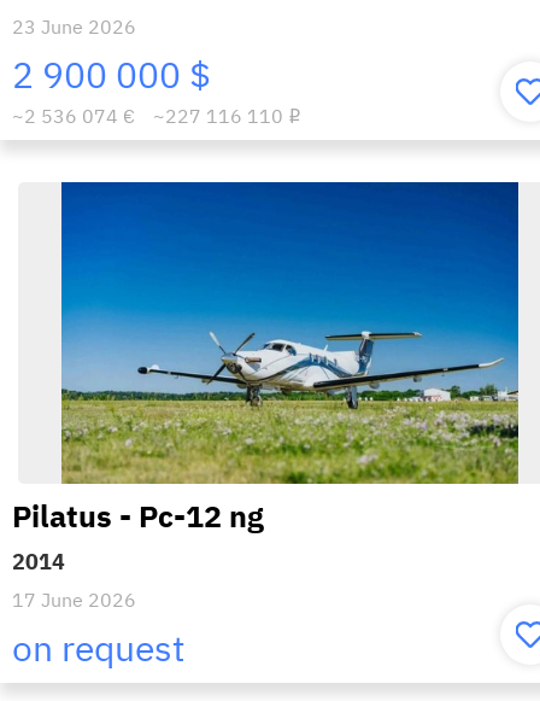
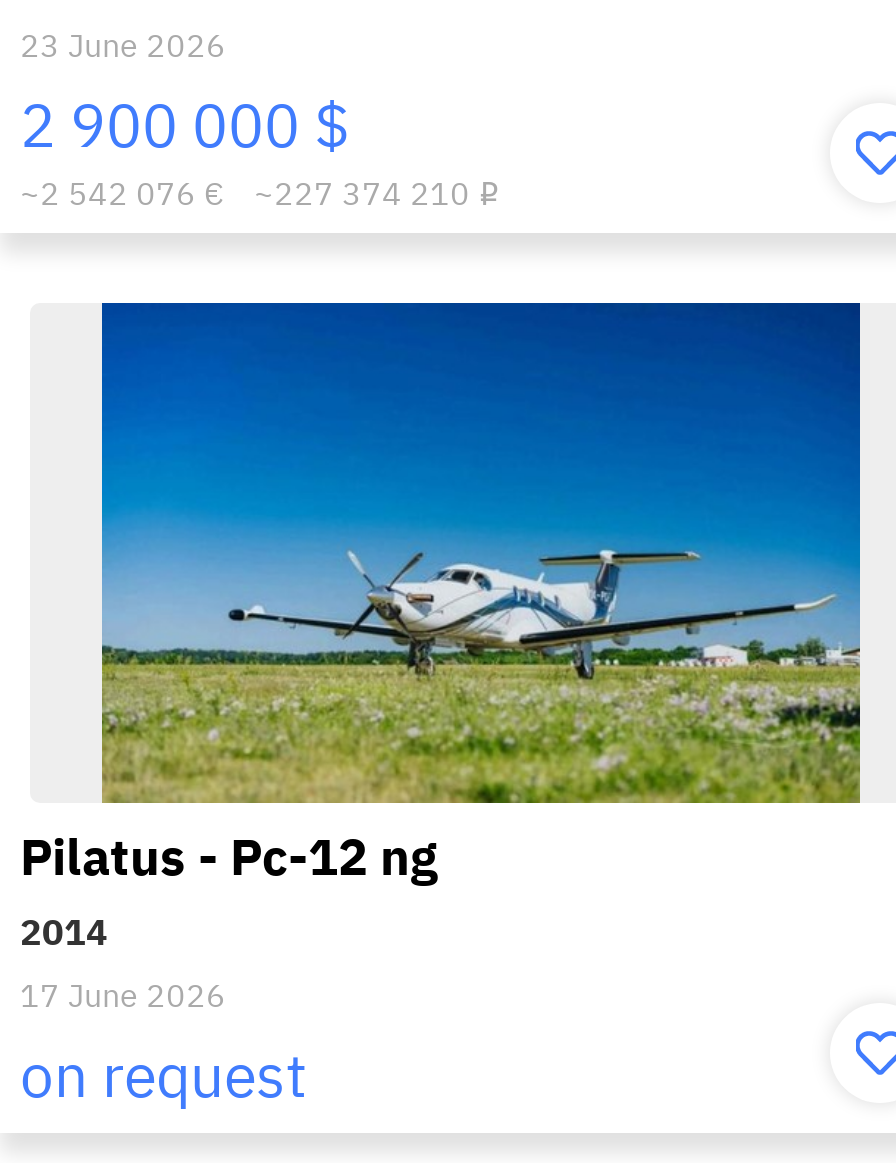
[12,104,135,128] ~2 536 074 € -> [20,173,224,213] ~2 542 076 €
[153,104,301,128] ~227 116 110 i -> [254,173,500,213] ~227 374 210 i

